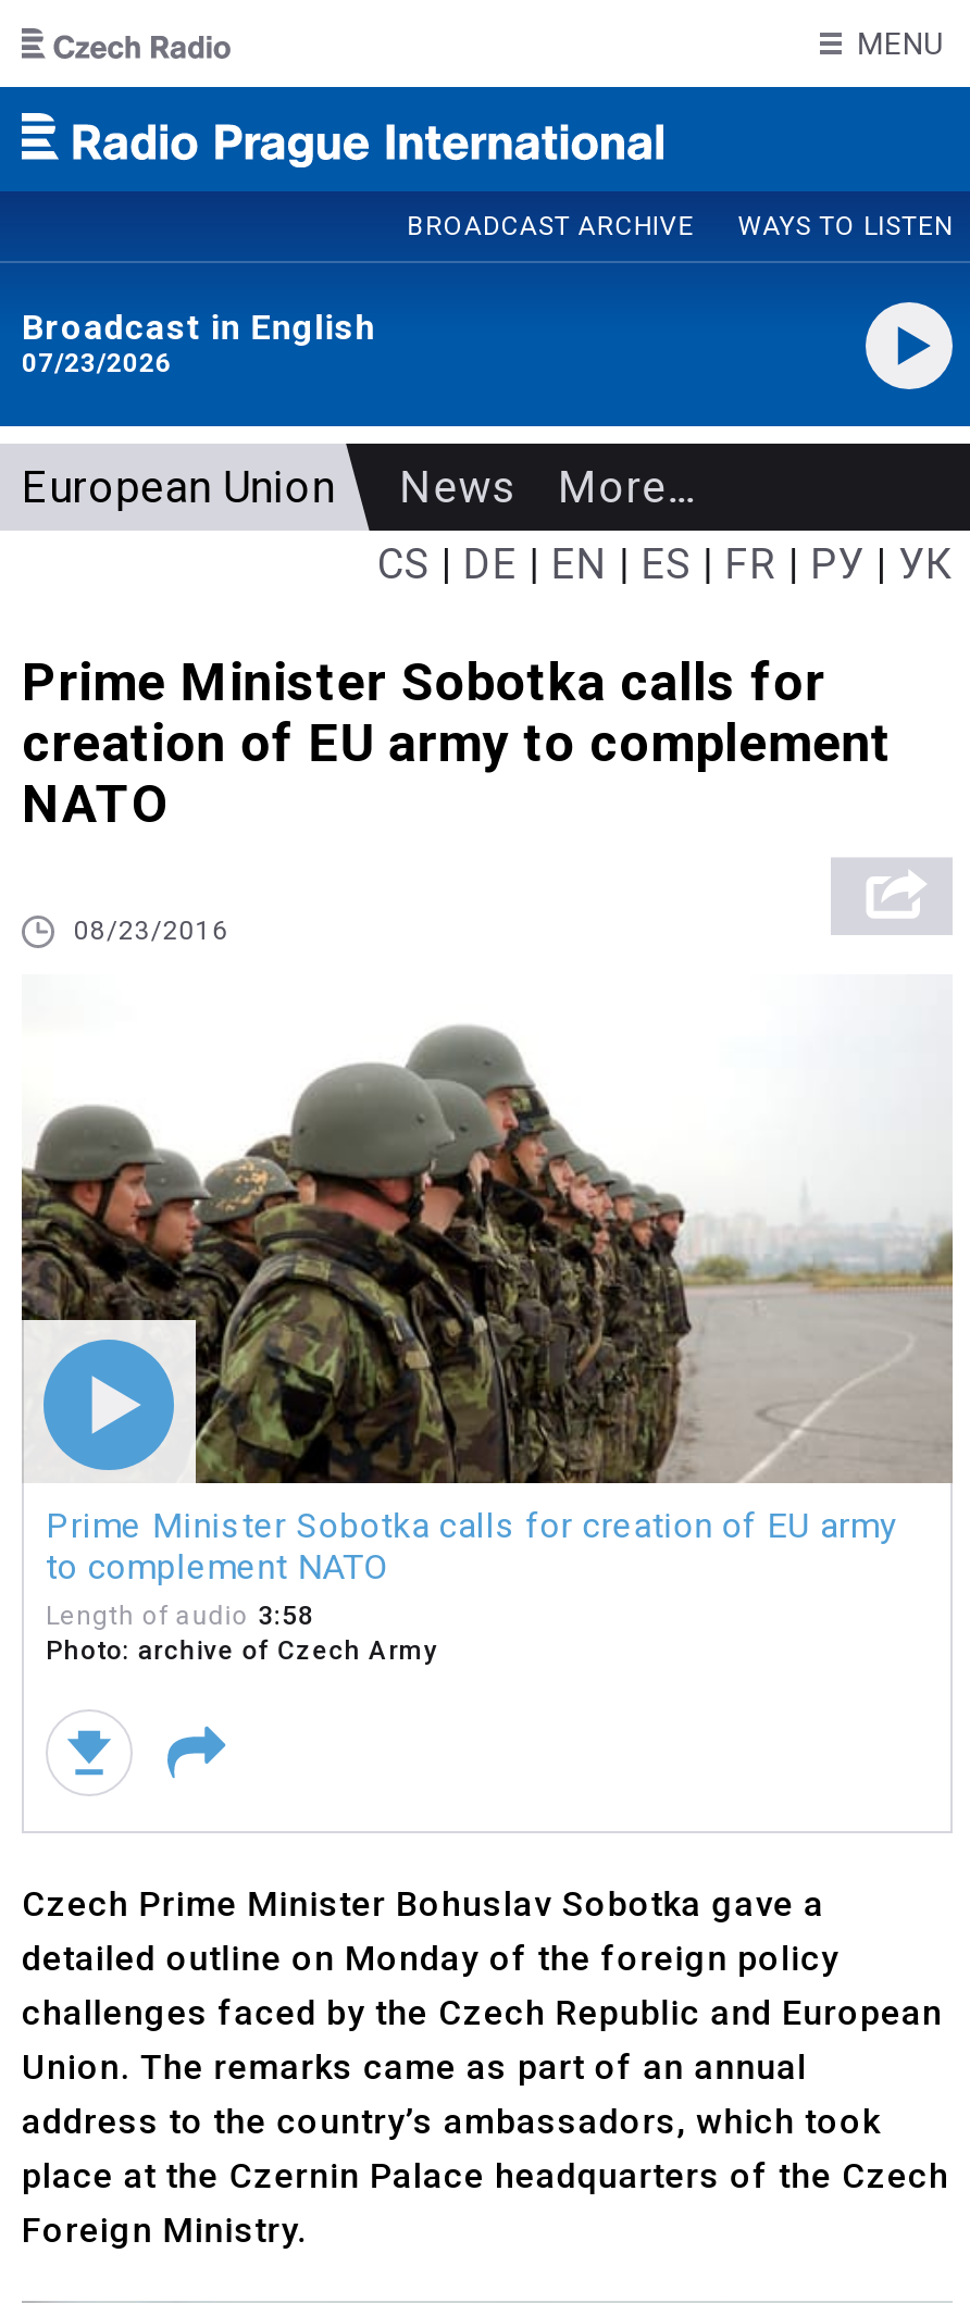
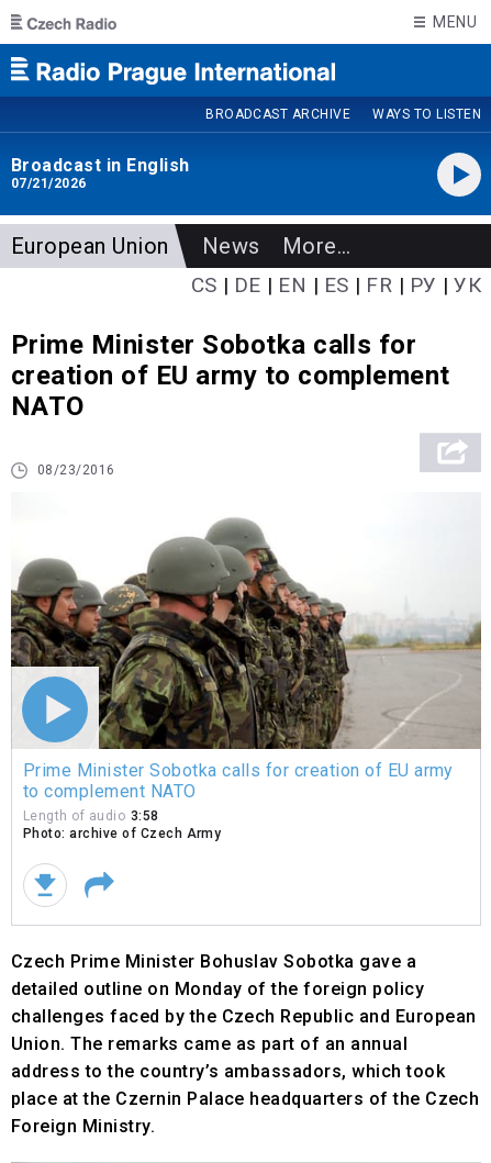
[22,347,171,377] 07/23/2026 -> [11,175,87,191] 07/21/2026

